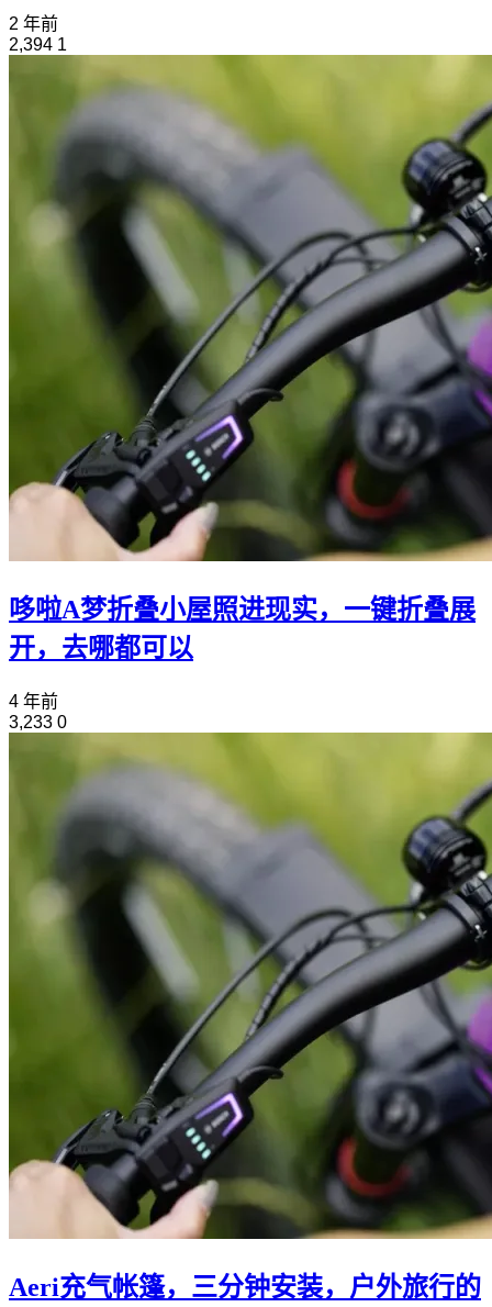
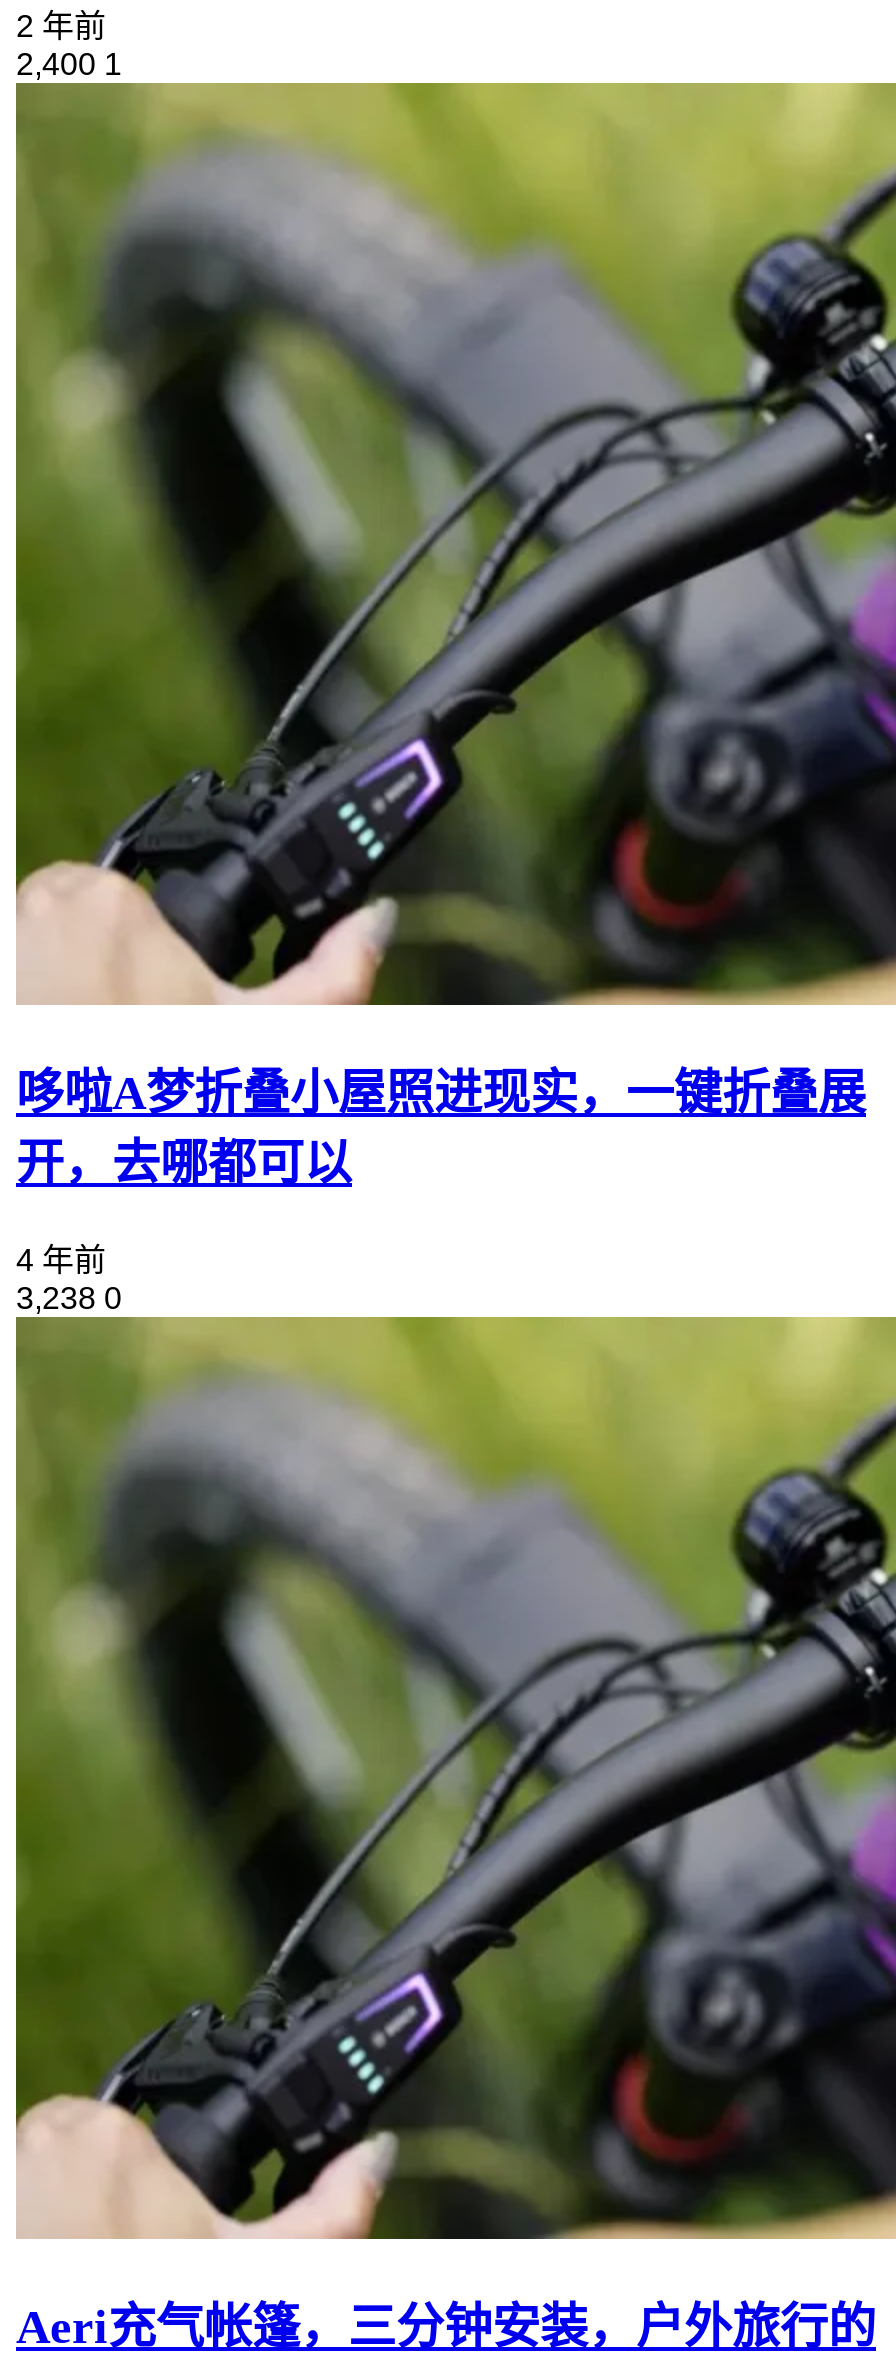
[9,35,67,54] 2,394 1 -> [16,47,122,81] 2,400 1
[9,713,67,731] 3,233 0 -> [16,1281,122,1315] 3,238 0

